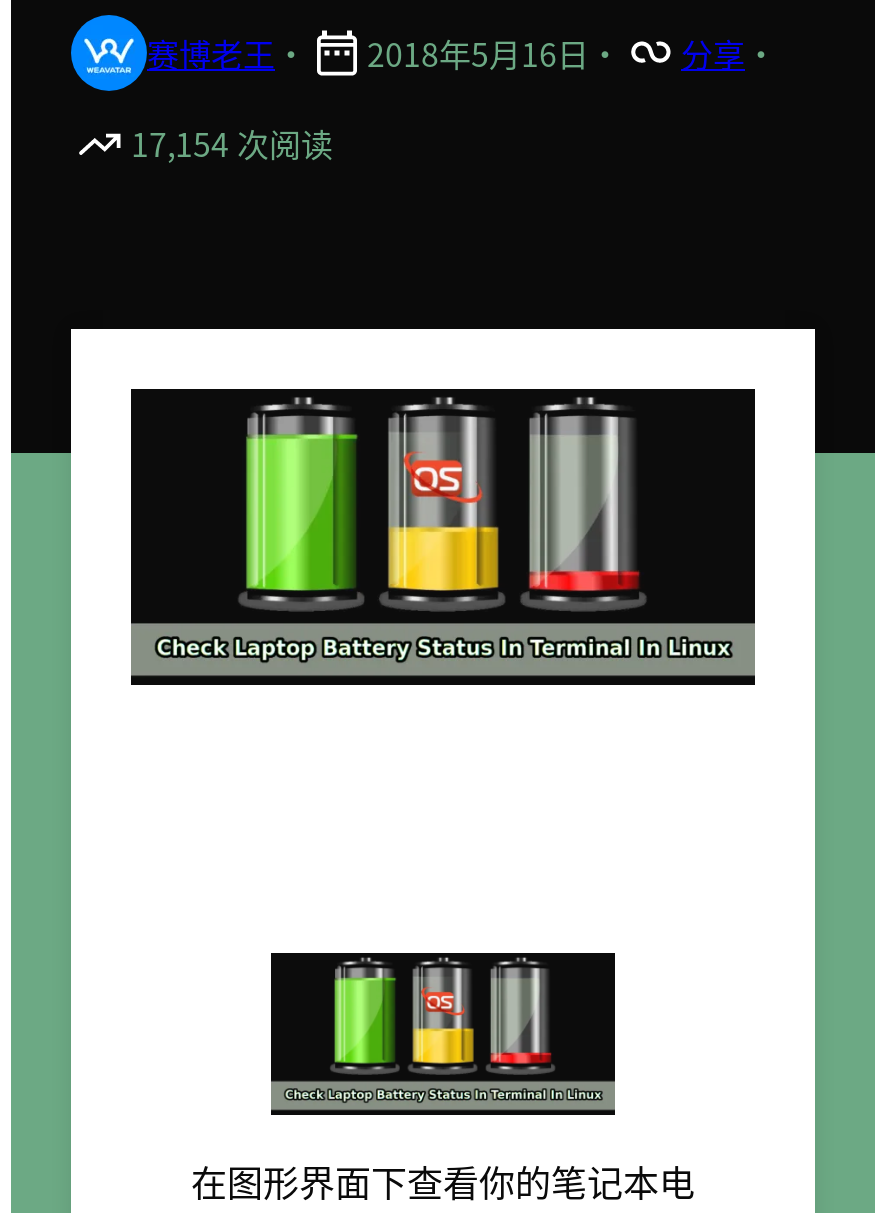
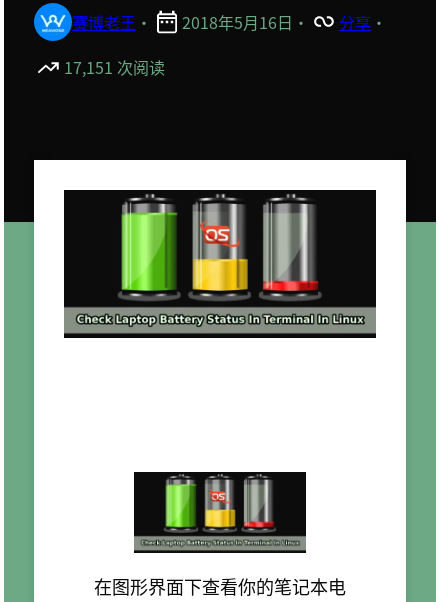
[131,119,333,167] 17,154 次阅读 -> [64,55,165,79] 17,151 次阅读

